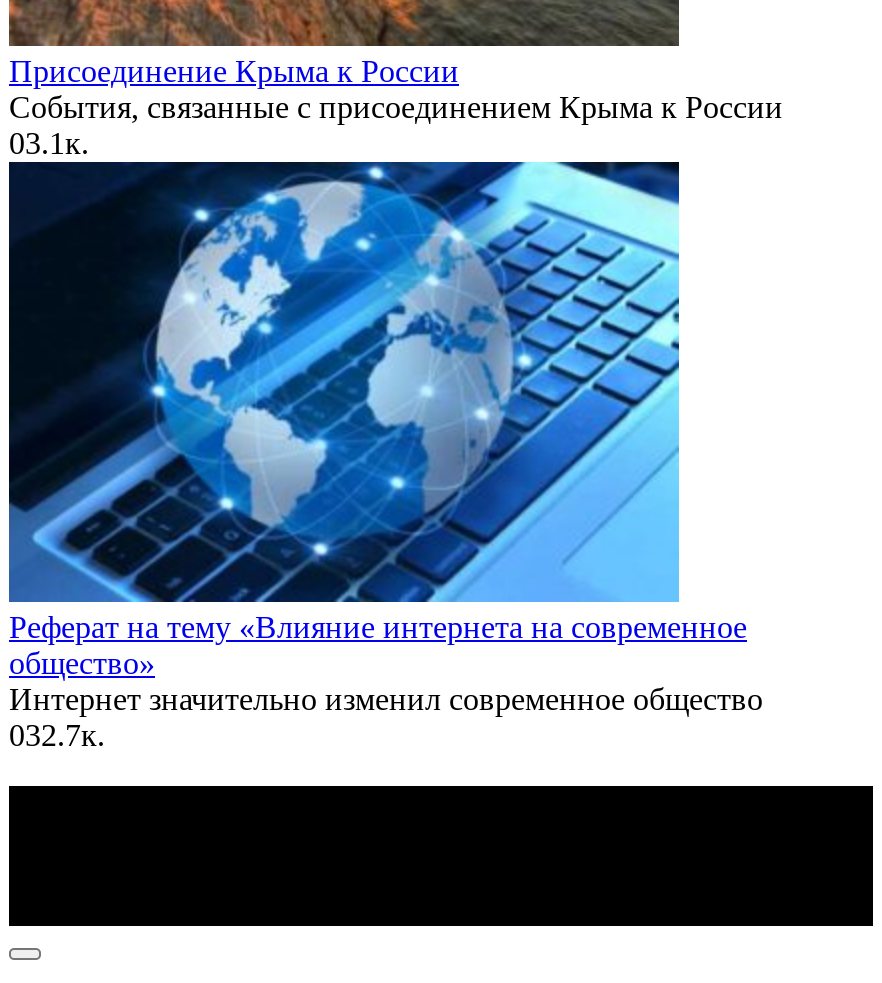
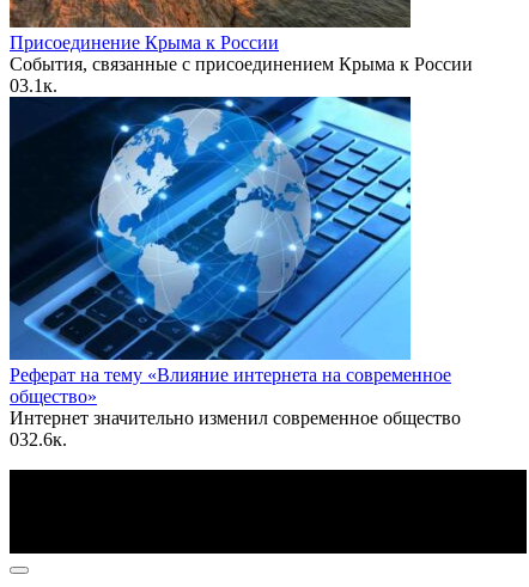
[9,719,105,753] 032.7к. -> [10,430,67,450] 032.6к.

